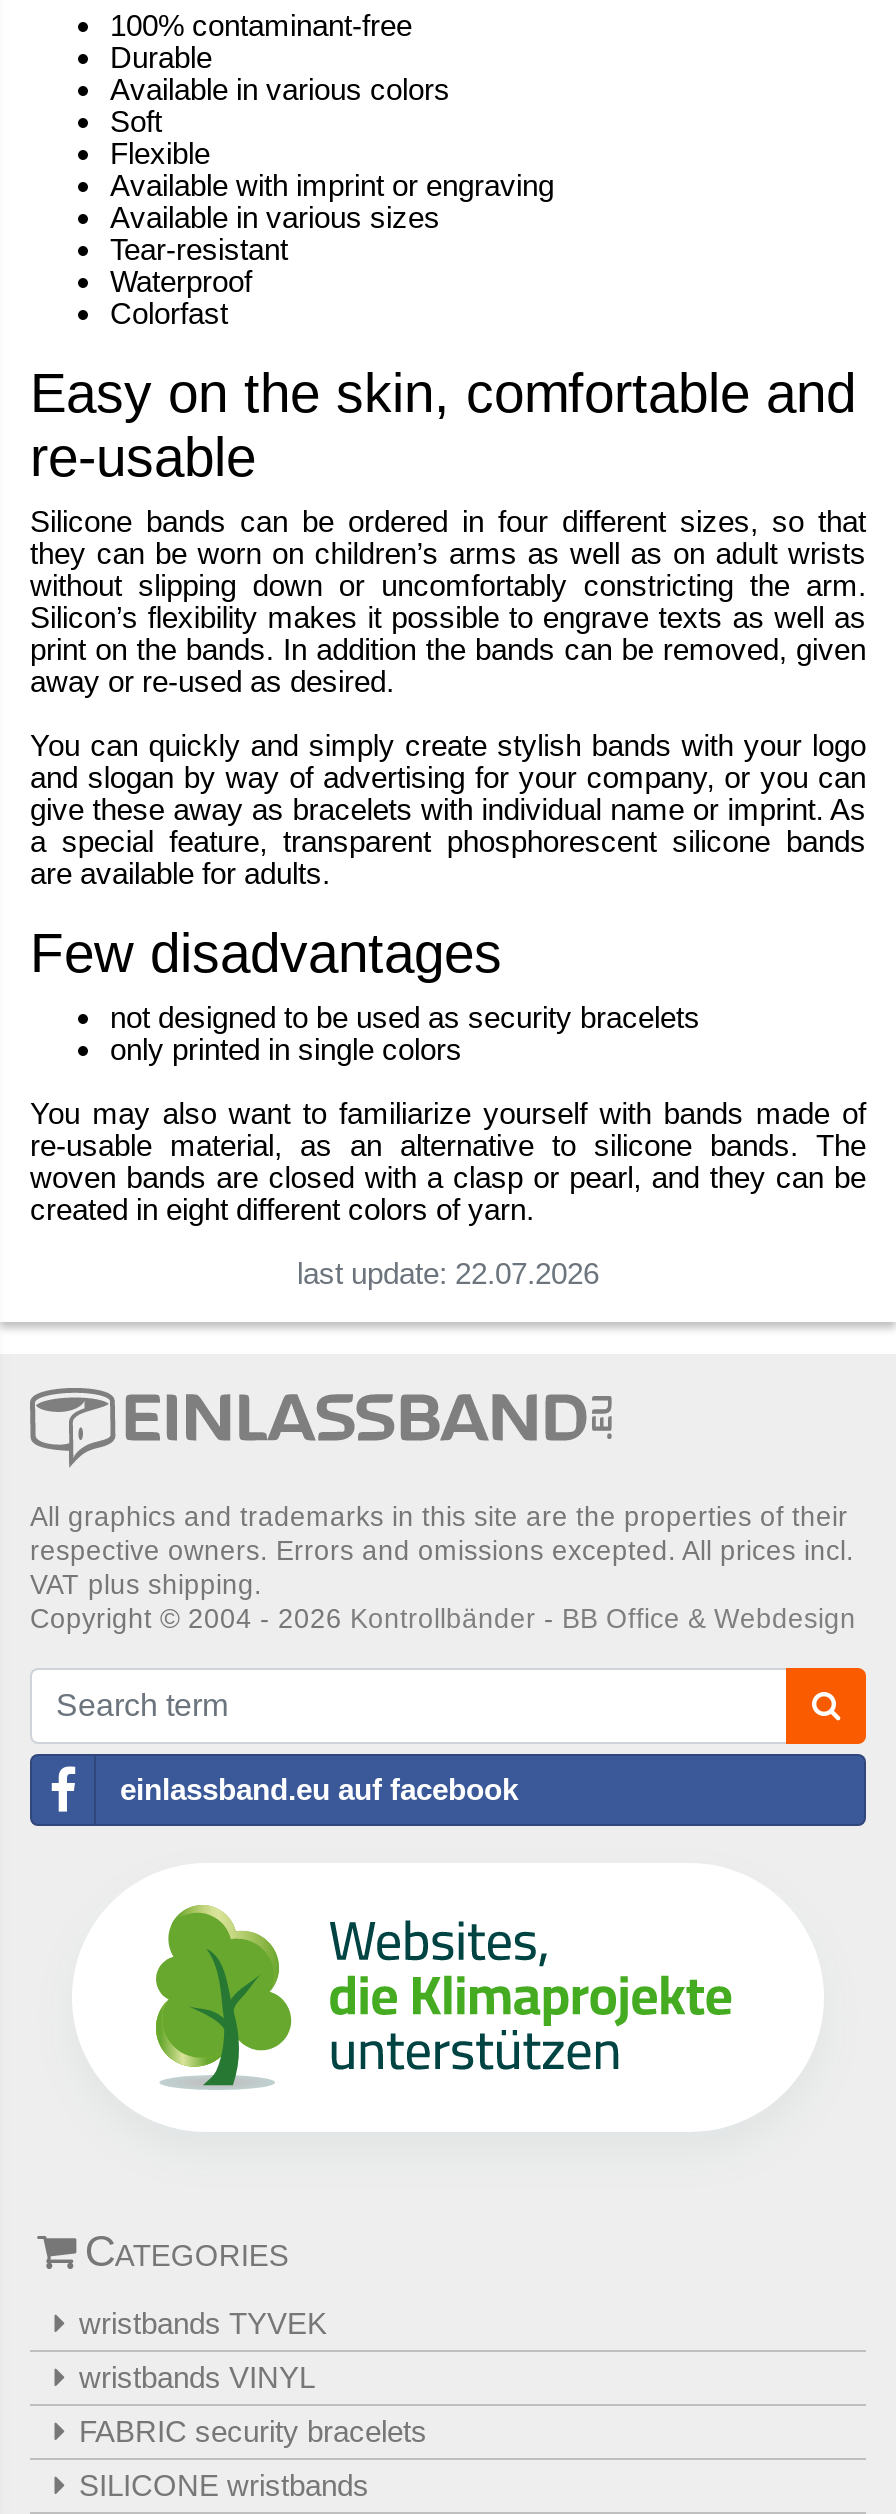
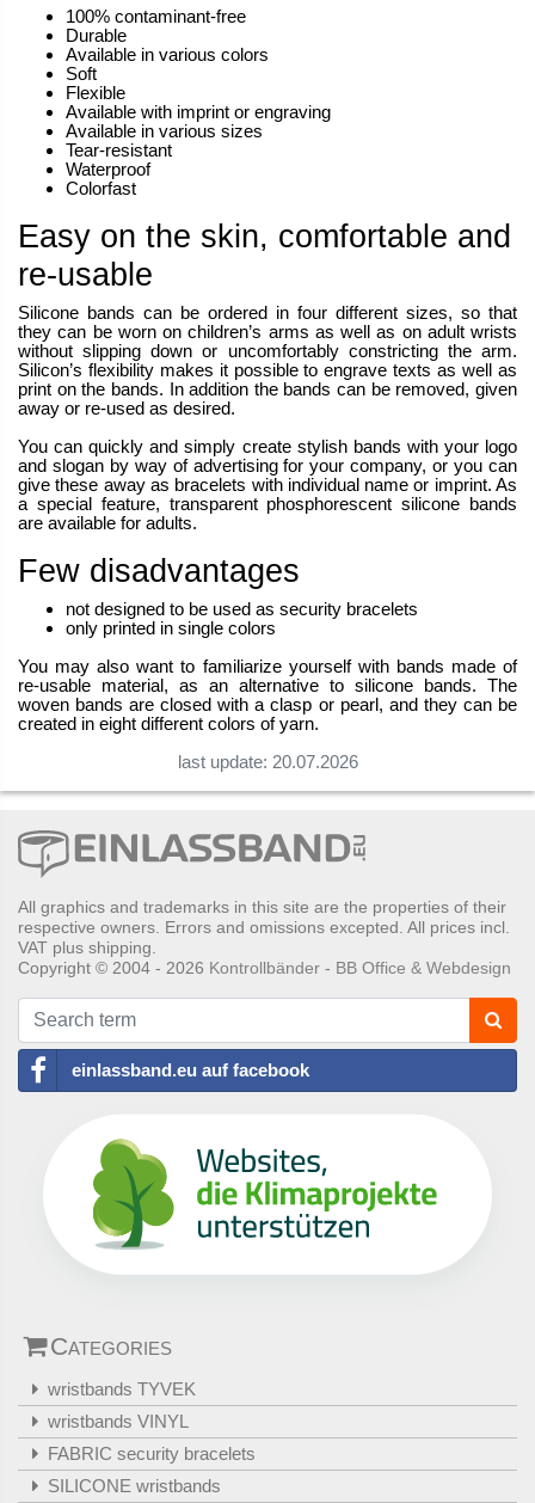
[297,1257,599,1291] last update: 22.07.2026 -> [177,752,358,772] last update: 20.07.2026

